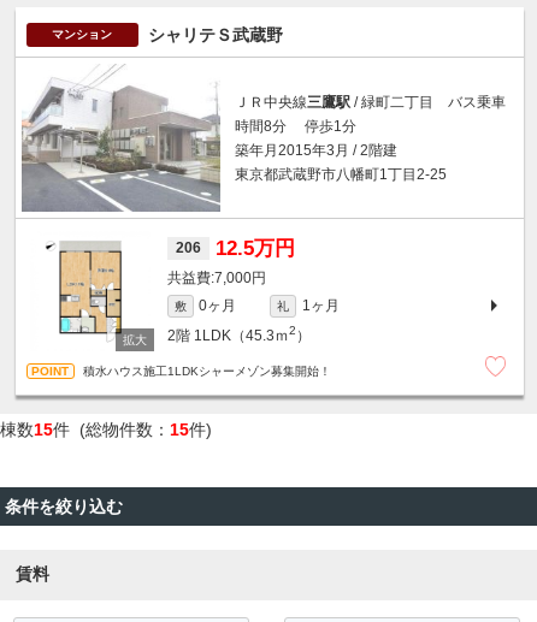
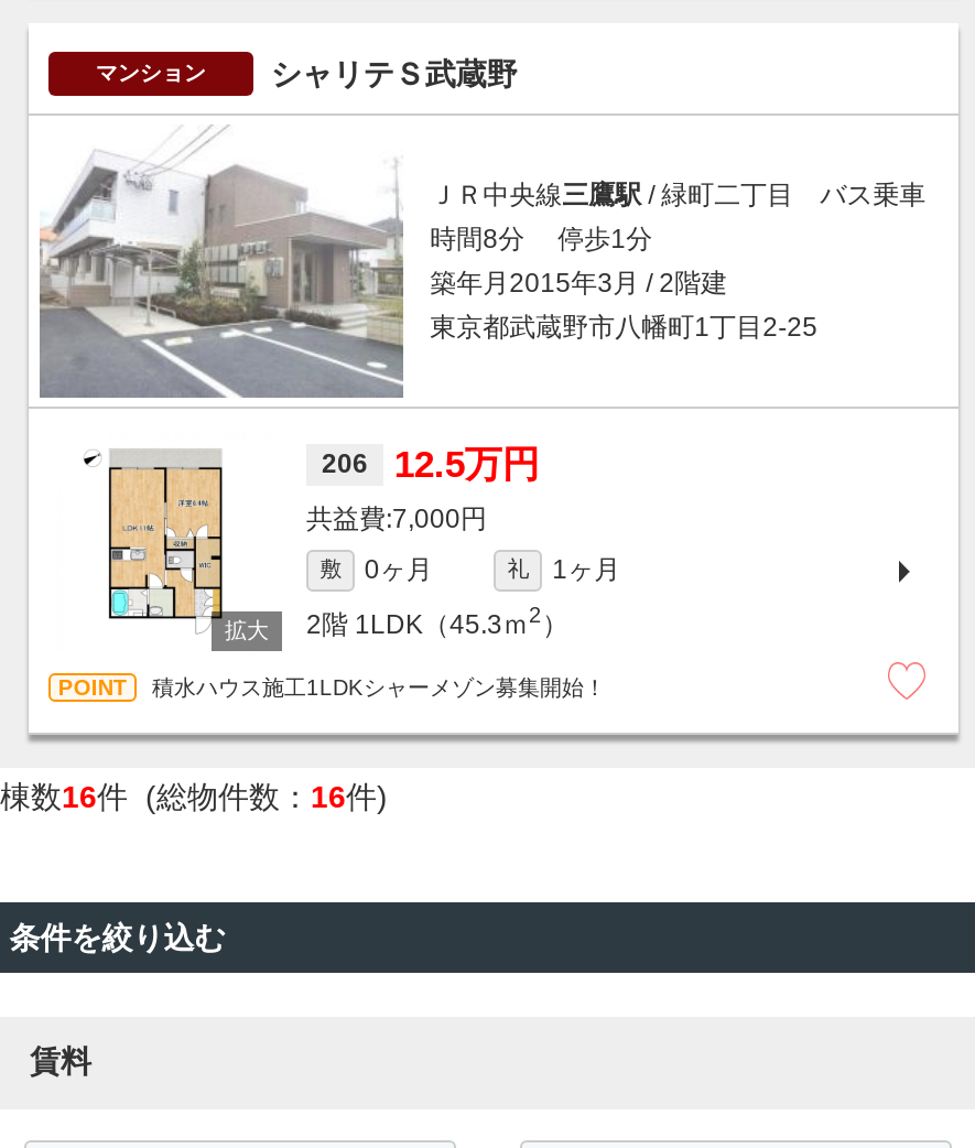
[0,420,212,439] 棟数15件 (総物件数：15件) -> [0,778,388,814] 棟数16件 (総物件数：16件)

